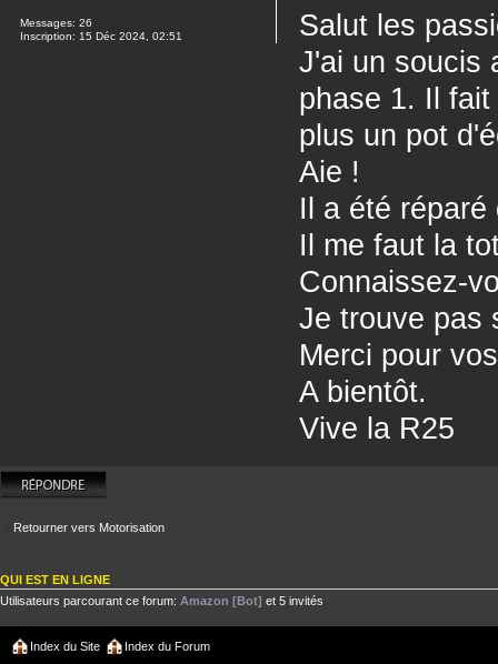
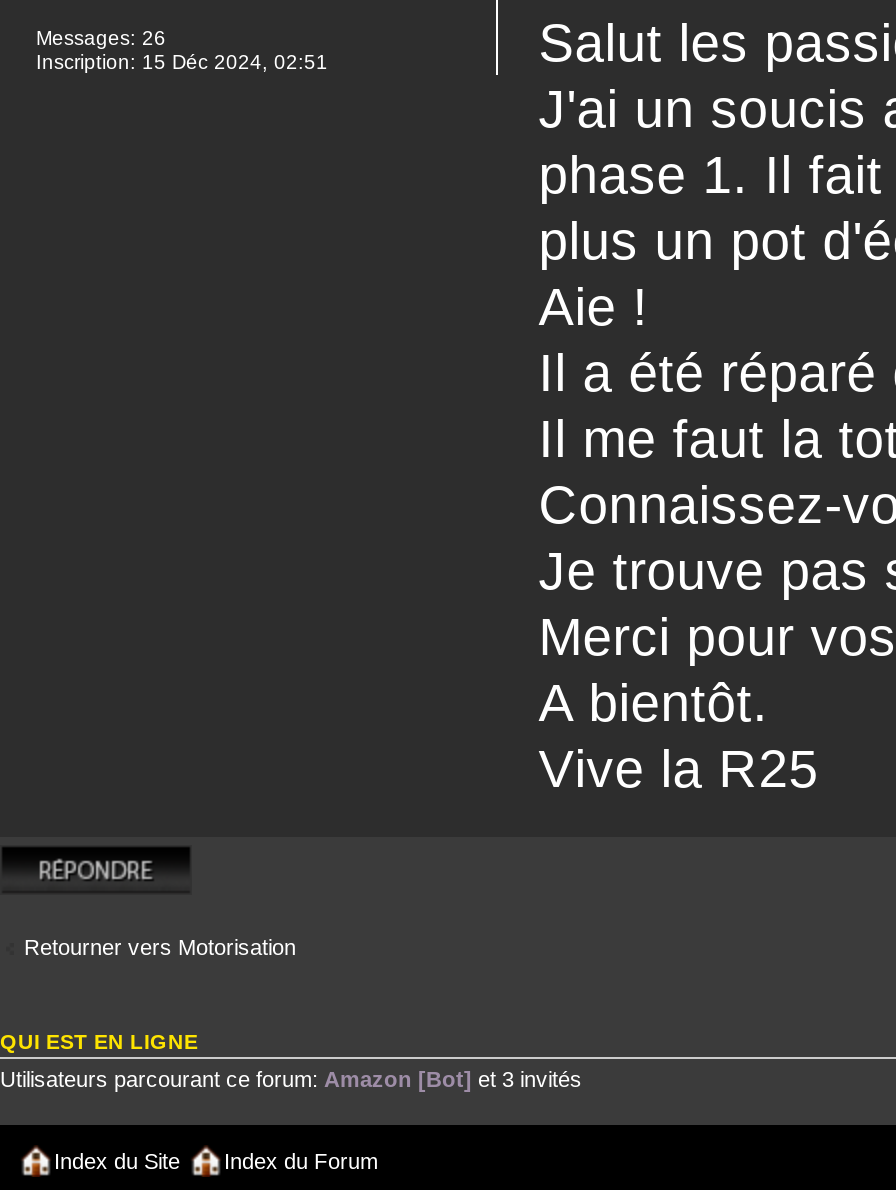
[0,594,323,607] Utilisateurs parcourant ce forum: Amazon [Bot] et 5 invités -> [0,1066,582,1090] Utilisateurs parcourant ce forum: Amazon [Bot] et 3 invités

